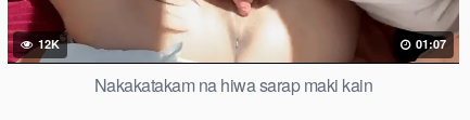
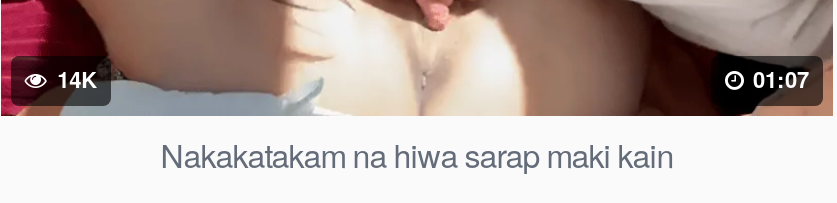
[35,35,60,52] 12K -> [51,65,97,95] 14K

